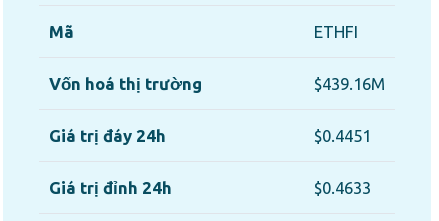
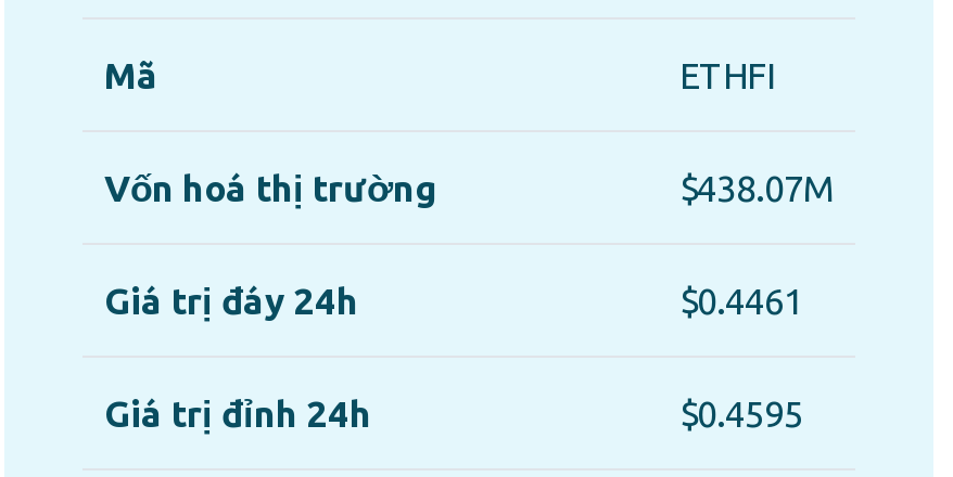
[314,74,385,93] $439.16M -> [679,167,834,208] $438.07M
[314,126,371,145] $0.4451 -> [679,279,803,320] $0.4461
[314,178,371,197] $0.4633 -> [679,392,803,433] $0.4595

